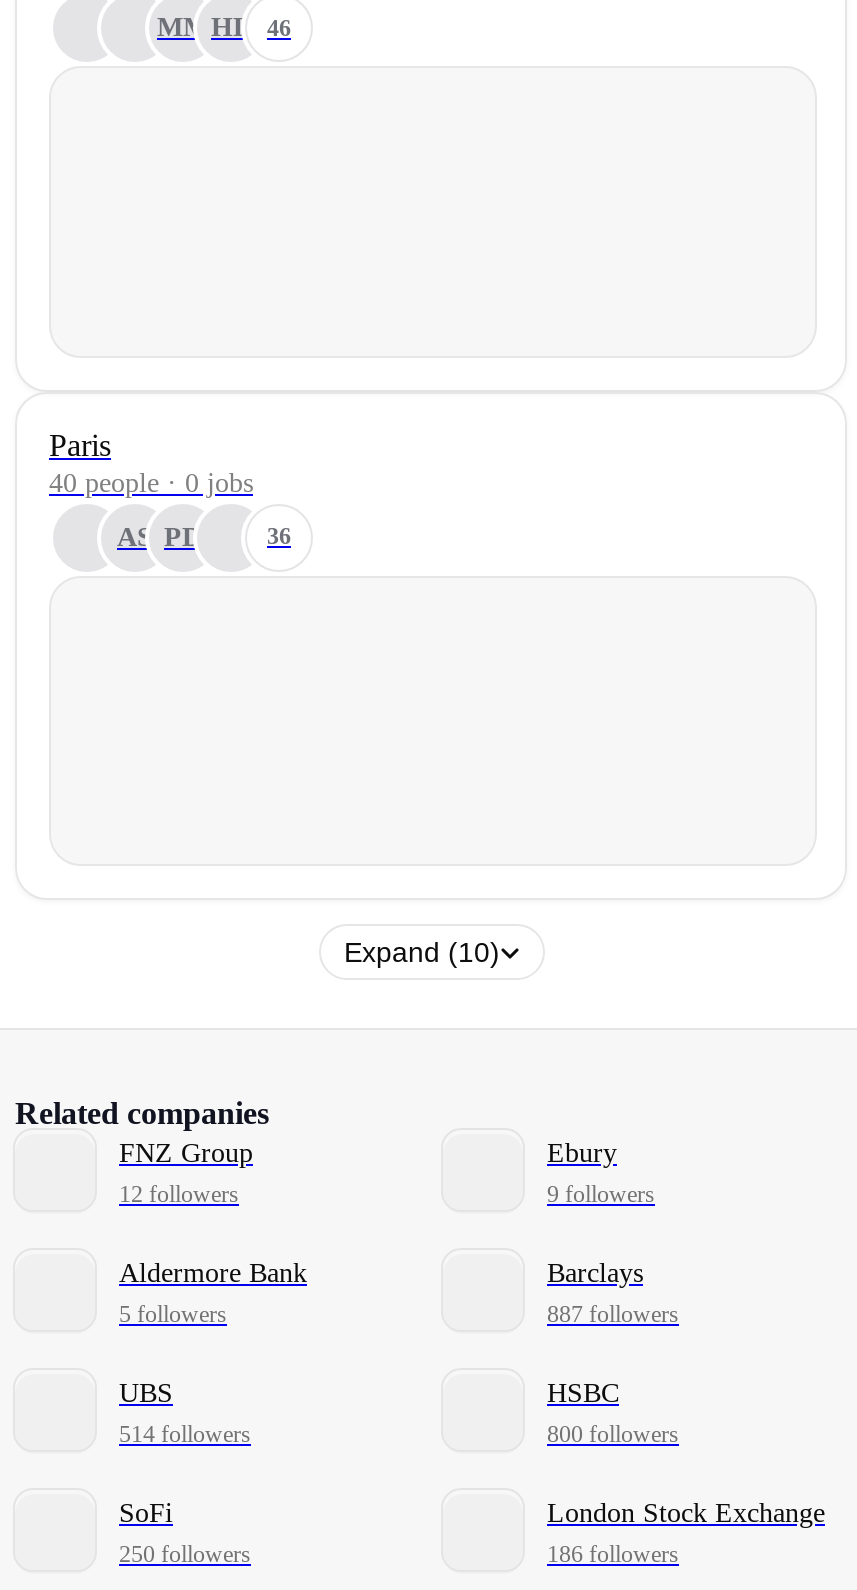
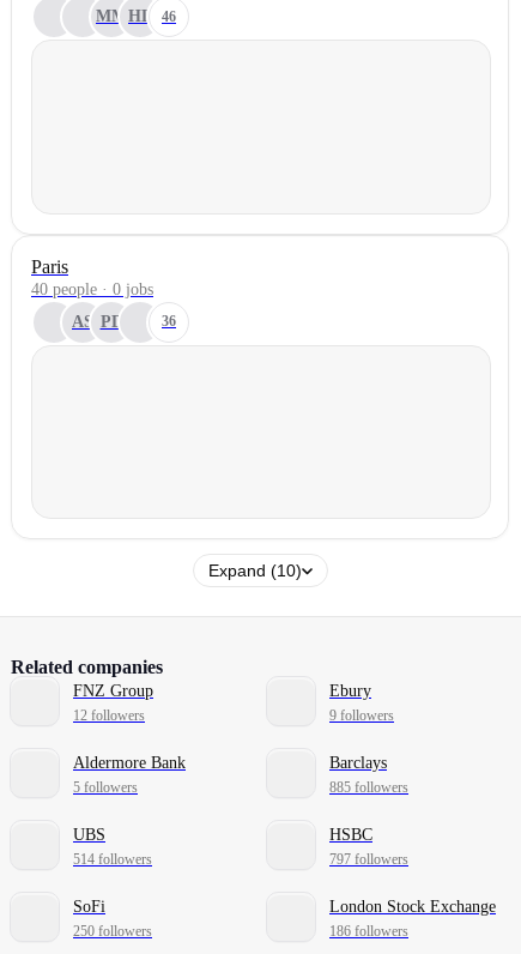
[547,1300,679,1328] 887 followers -> [329,779,408,796] 885 followers
[547,1420,679,1448] 800 followers -> [329,851,408,868] 797 followers

